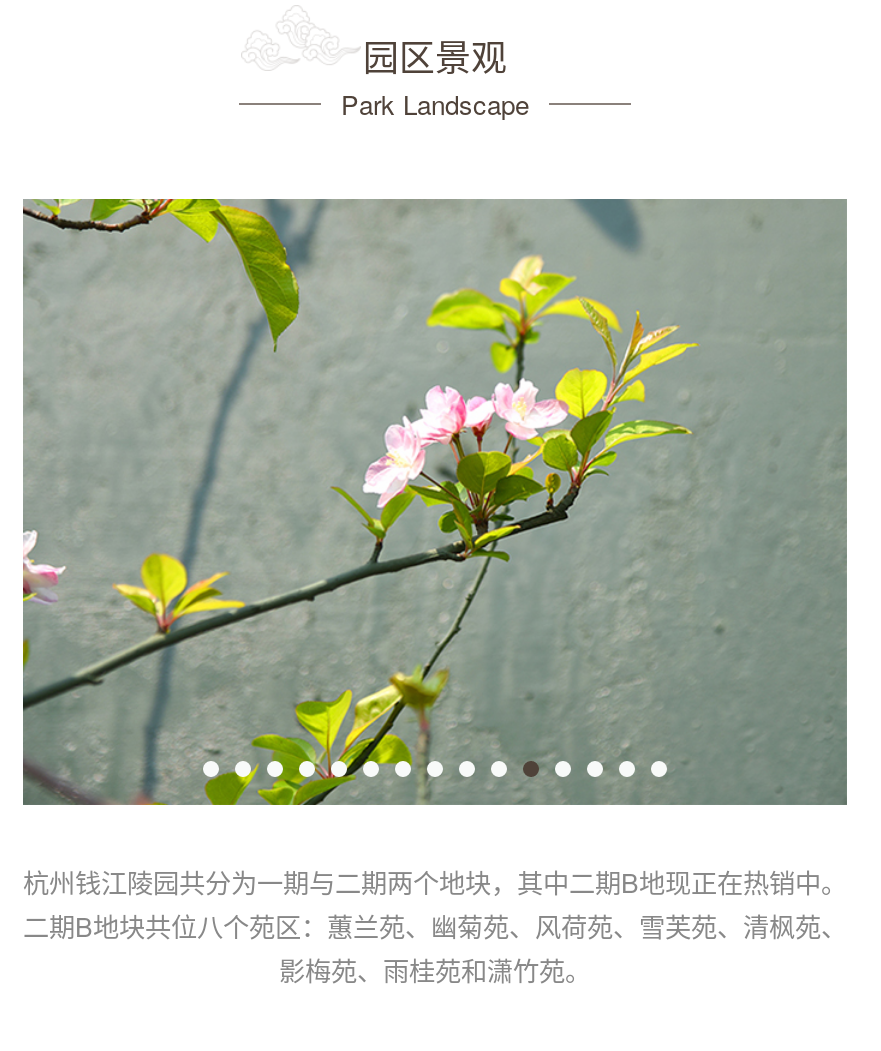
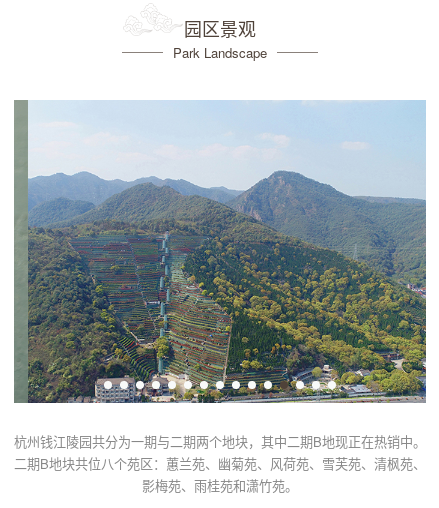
[21,197,847,807] [image] -> [13,100,426,404] [image]

